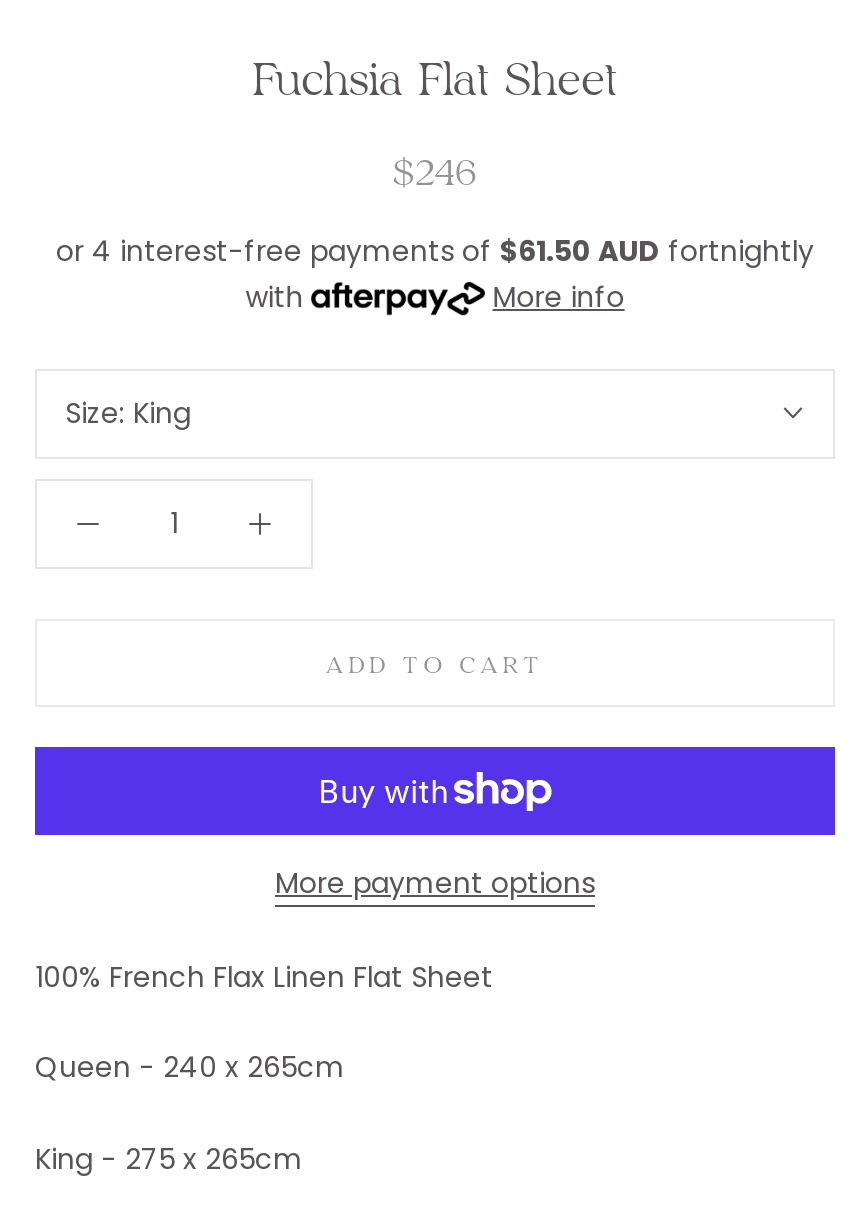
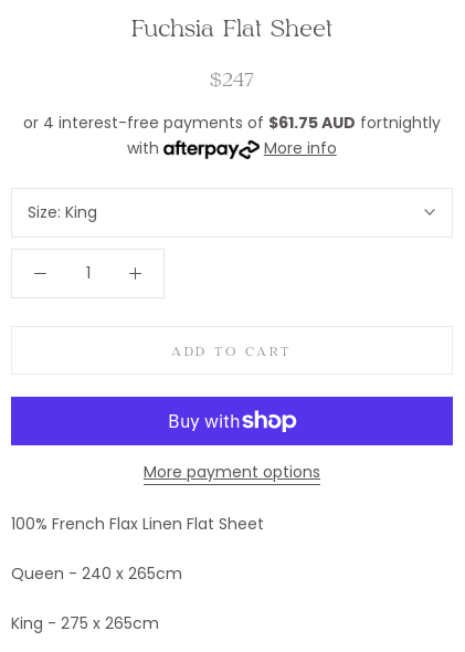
[393,148,477,192] $246 -> [210,66,254,90] $247
[56,230,814,270] or 4 interest-free payments of $61.50 AUD fortnightly -> [23,111,441,133] or 4 interest-free payments of $61.75 AUD fortnightly

